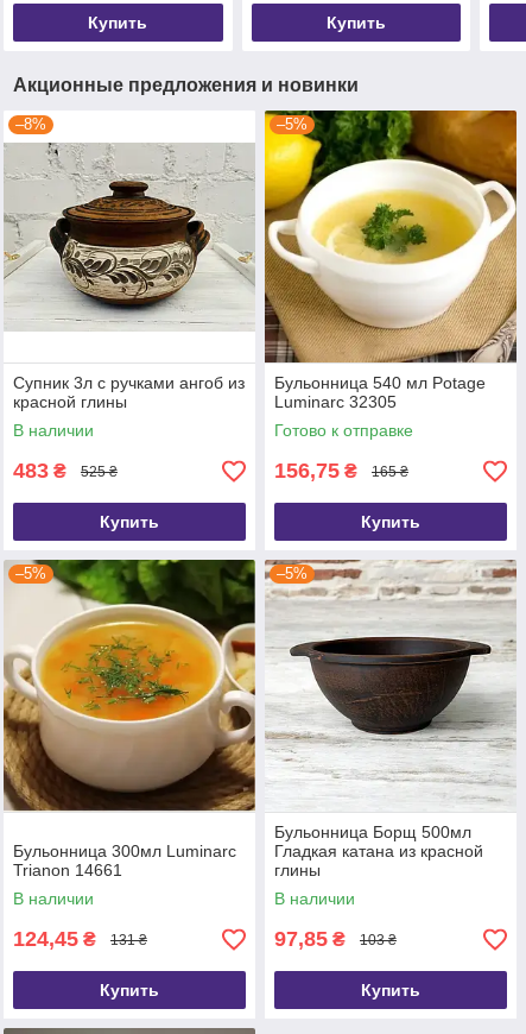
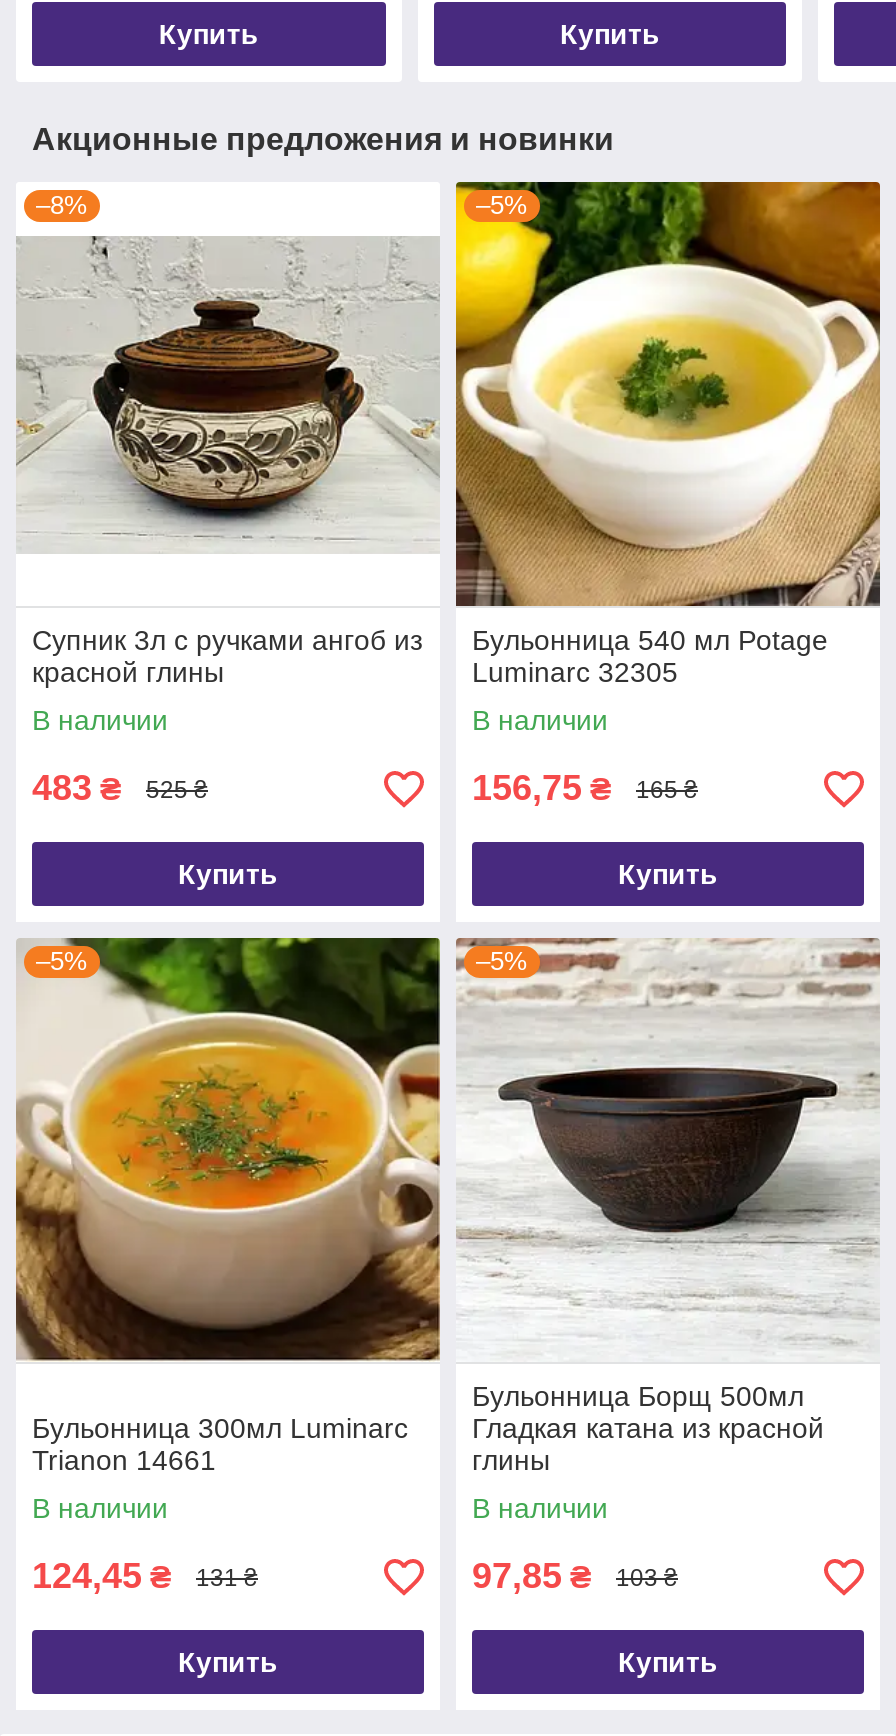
[274,421,413,440] Готово к отправке -> [472,705,608,737] В наличии

